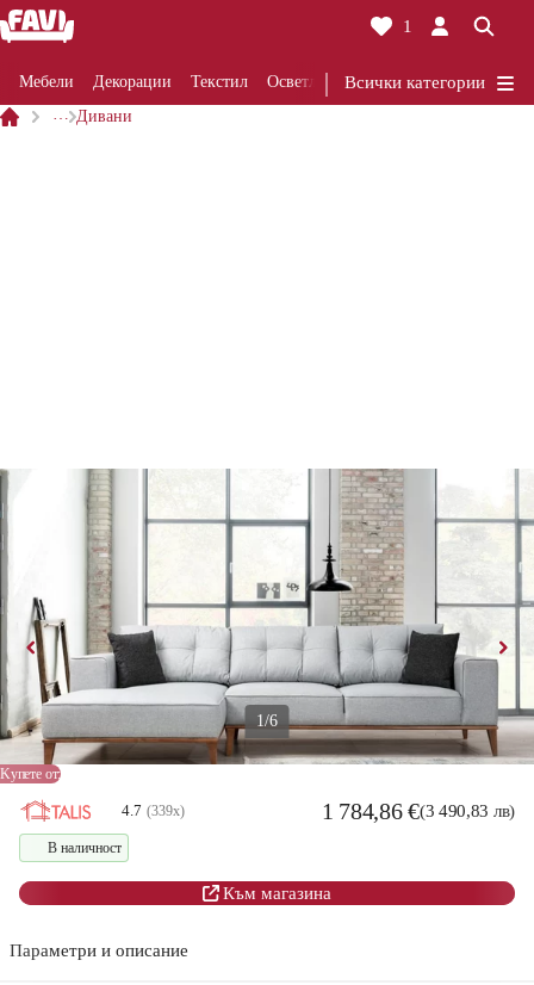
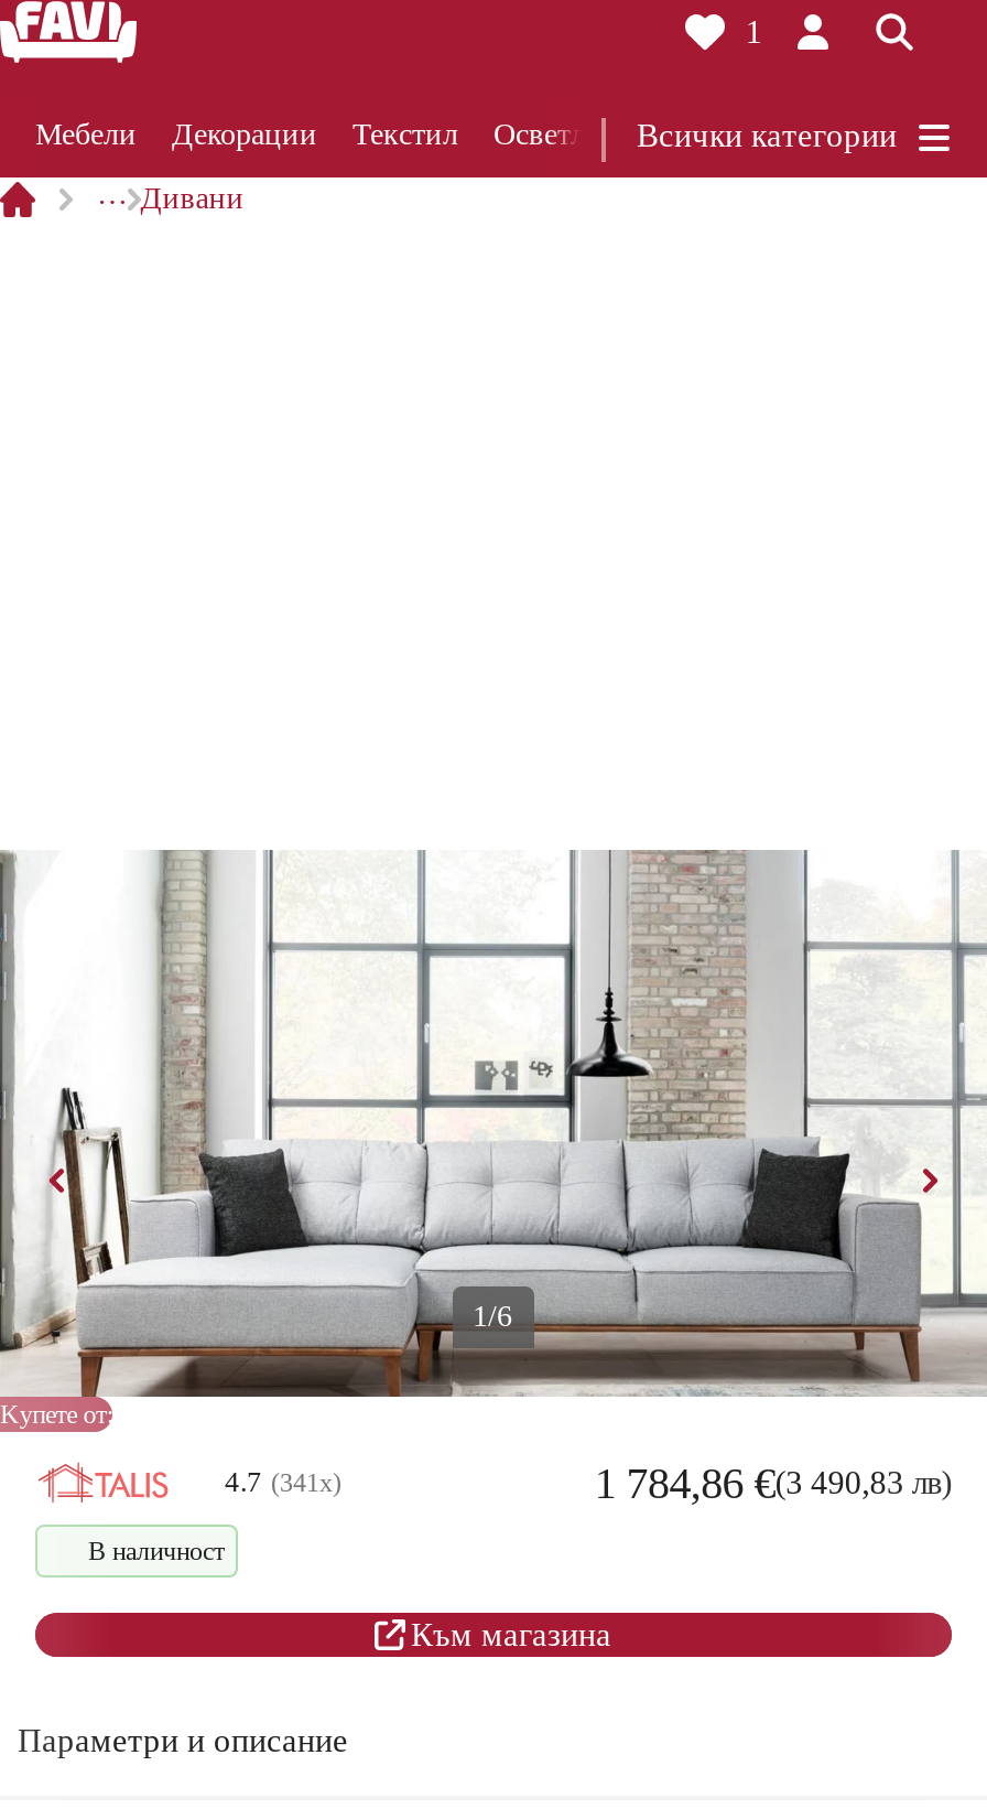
[122,801,185,819] 4.7 (339x) -> [225,1465,341,1498] 4.7 (341x)

